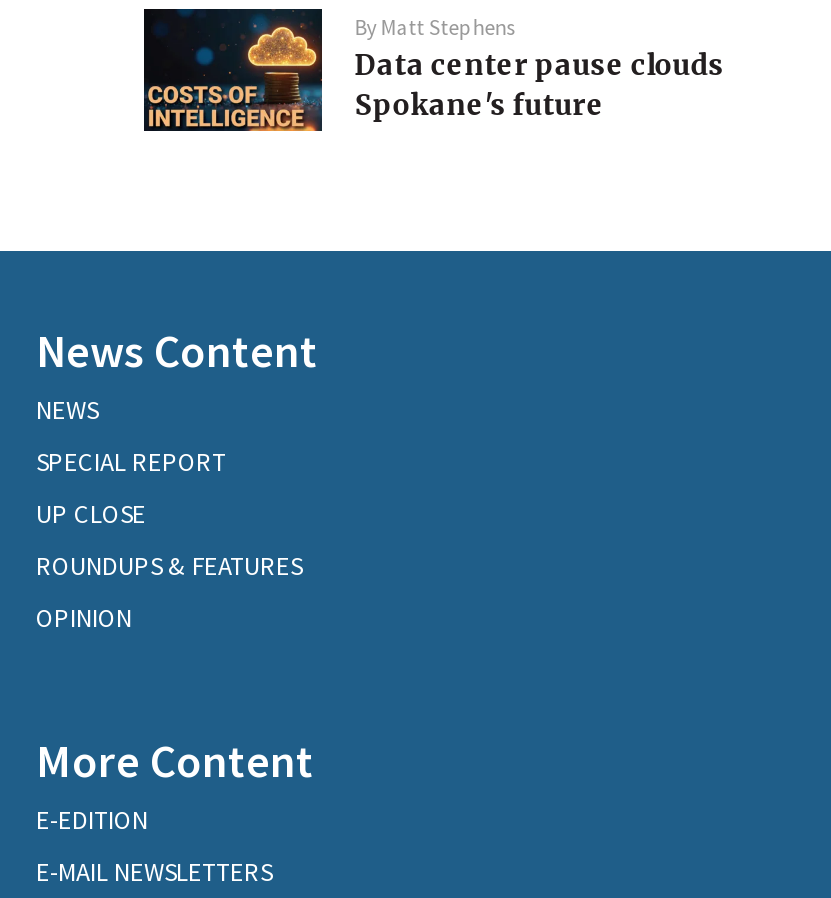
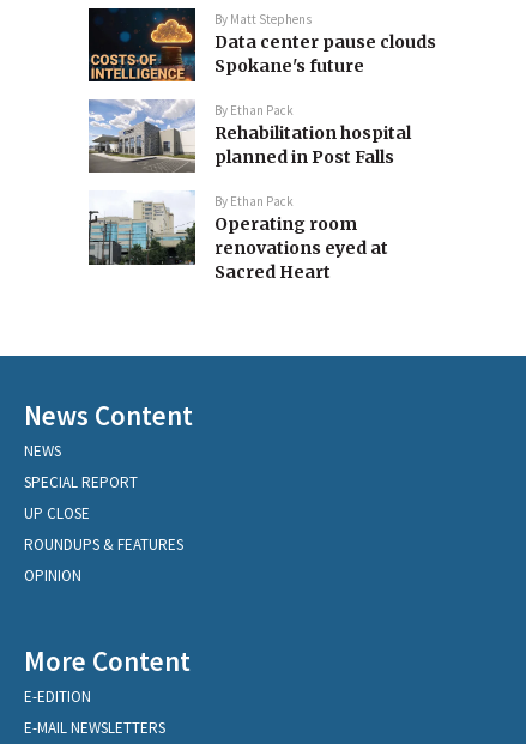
none -> [87,98,411,283] [image] | By Ethan Pack | Rehabilitation hospital | planned in Post Falls | By Ethan Pack | Operating room | renovations eyed at | Sacred Heart
none -> [87,190,197,284] [image]

